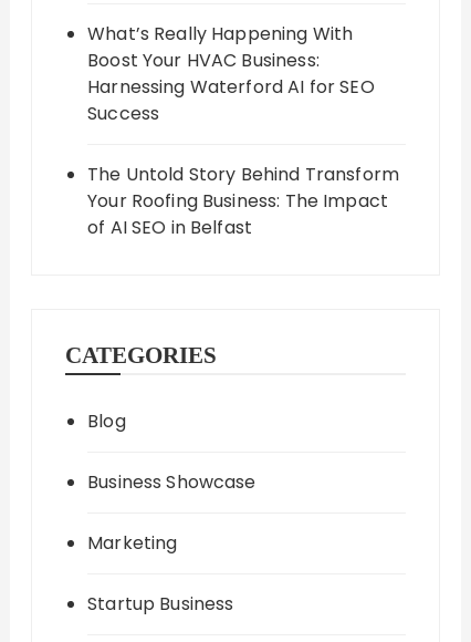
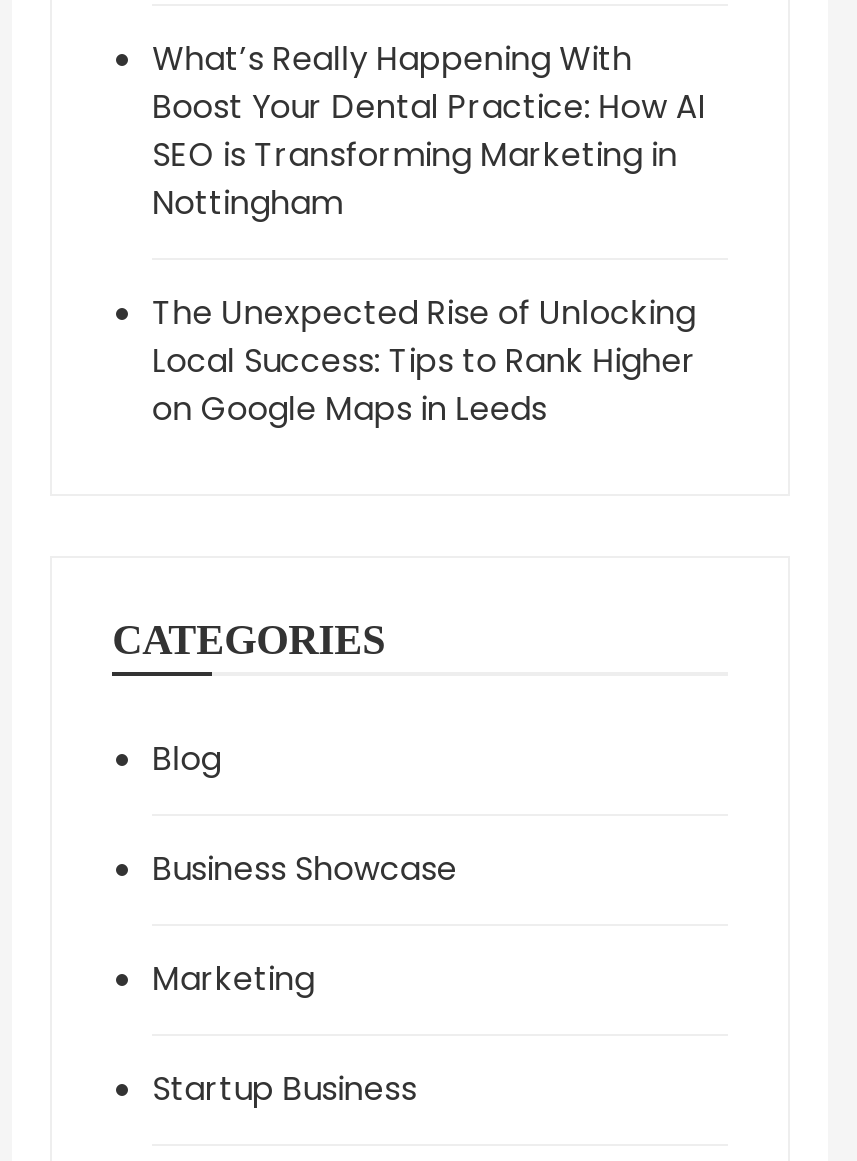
[87,48,374,127] Boost Your HVAC Business: | Harnessing Waterford AI for SEO | Success -> [152,85,706,227] Boost Your Dental Practice: How AI | SEO is Transforming Marketing in | Nottingham
[87,162,399,241] The Untold Story Behind Transform | Your Roofing Business: The Impact | of AI SEO in Belfast -> [152,291,696,433] The Unexpected Rise of Unlocking | Local Success: Tips to Rank Higher | on Google Maps in Leeds

